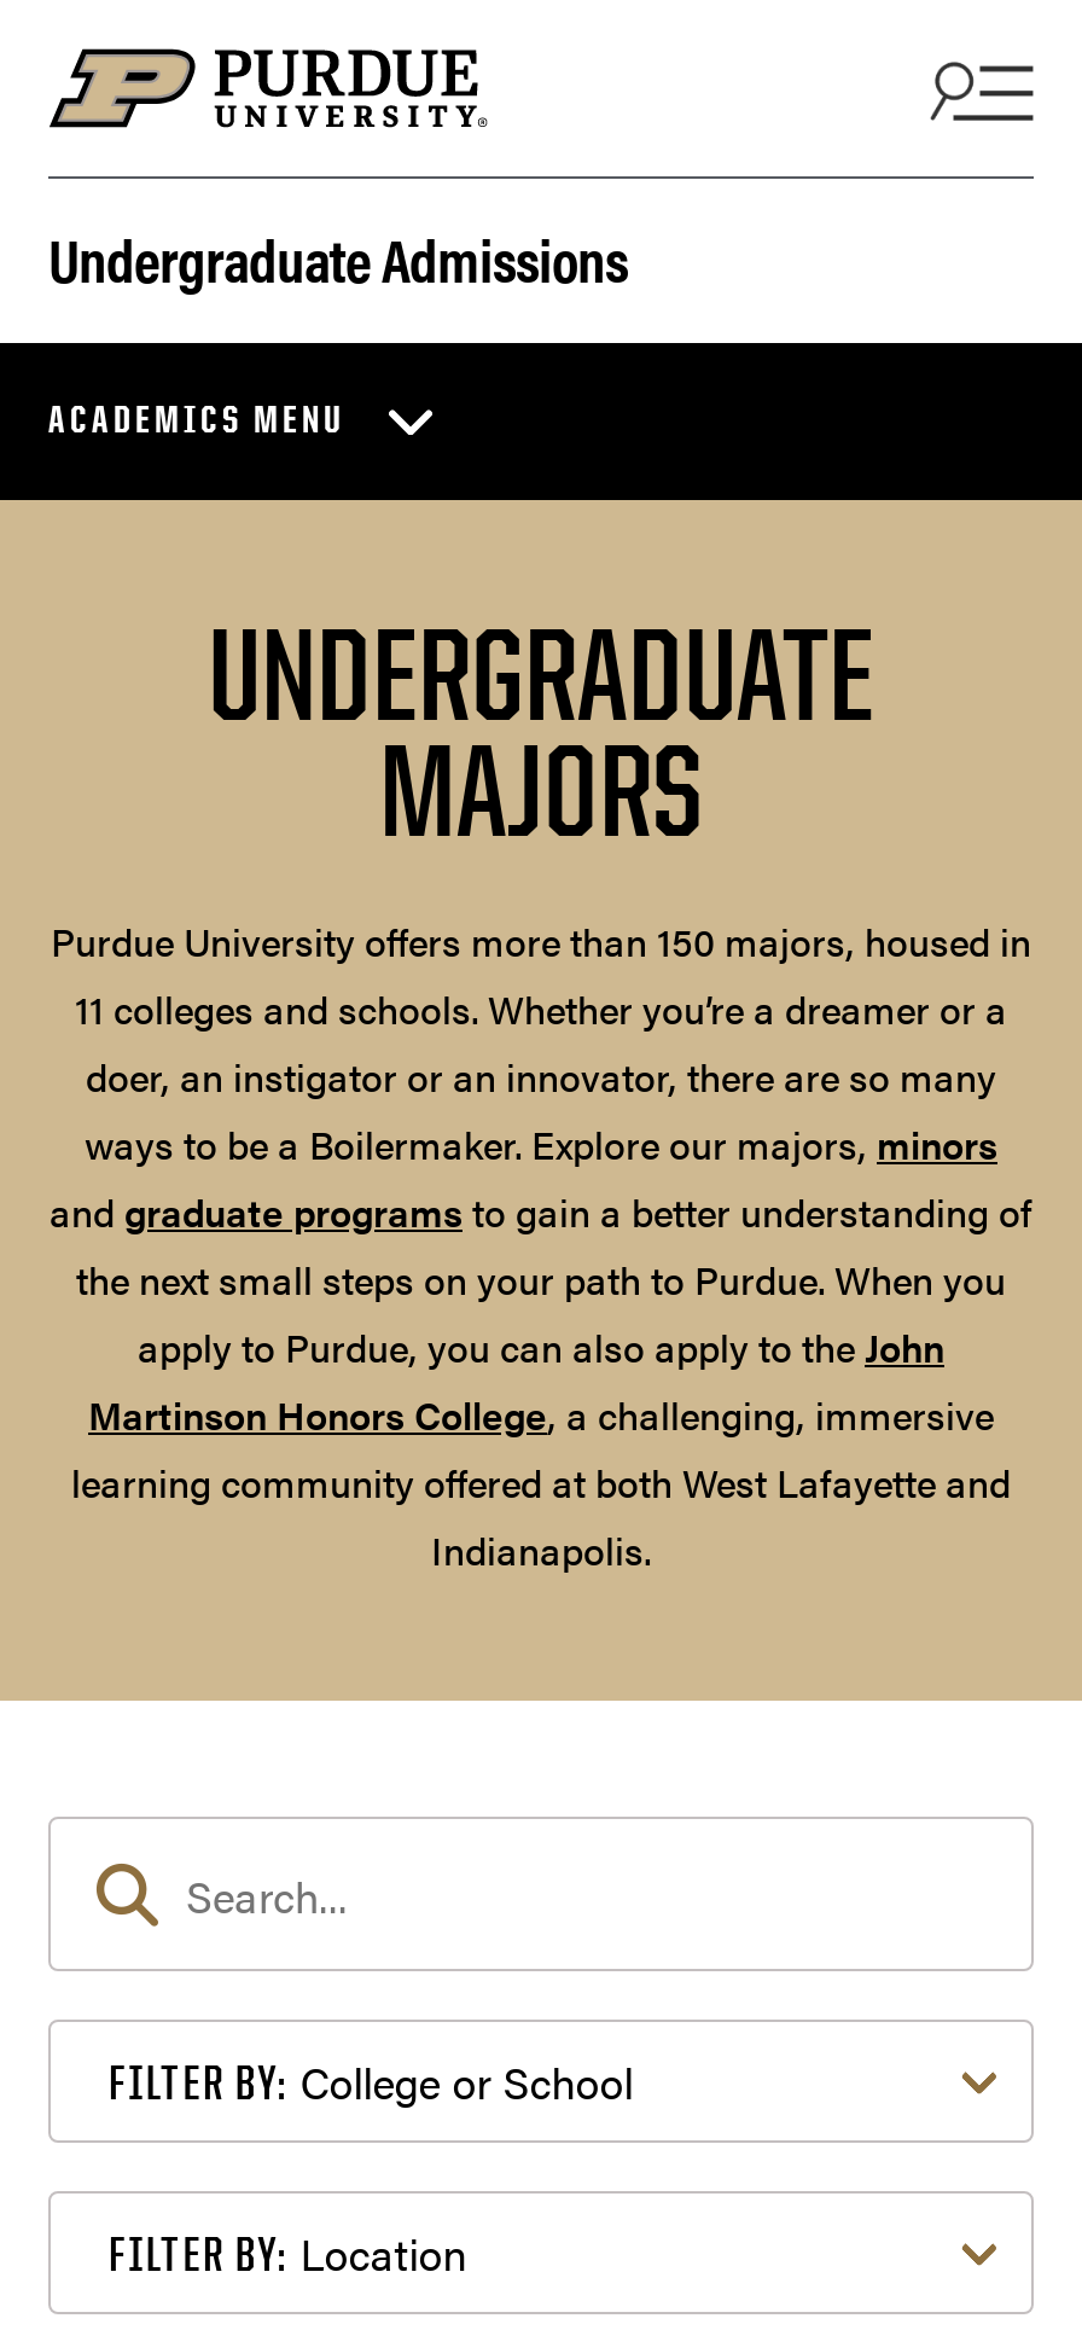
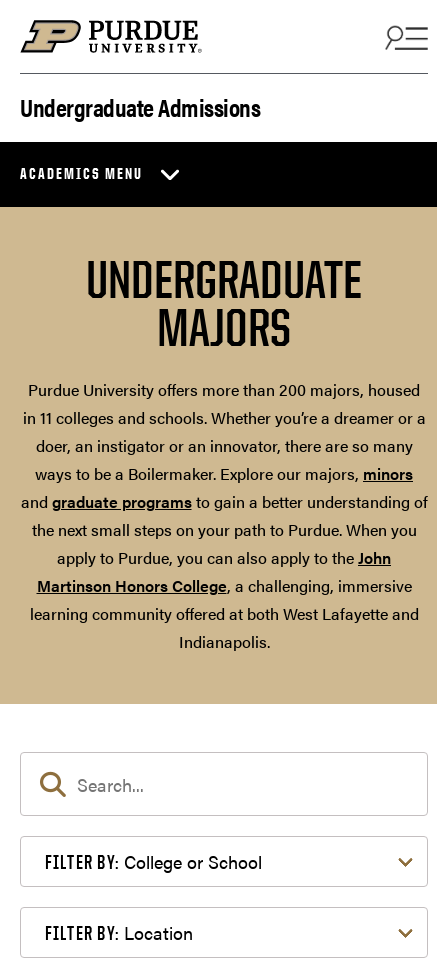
[51,914,1031,1037] Purdue University offers more than 150 majors, housed in | 11 colleges and schools. Whether you’re a dreamer or a -> [22,378,425,429] Purdue University offers more than 200 majors, housed | in 11 colleges and schools. Whether you’re a dreamer or a

